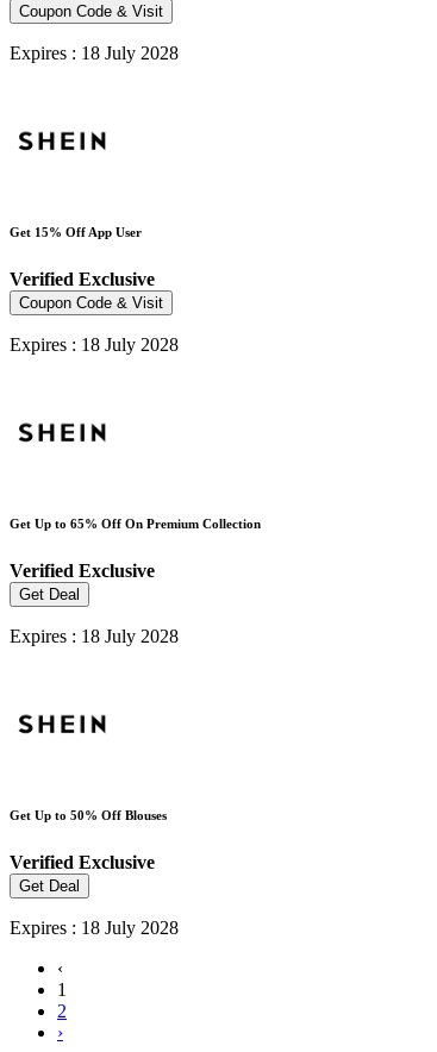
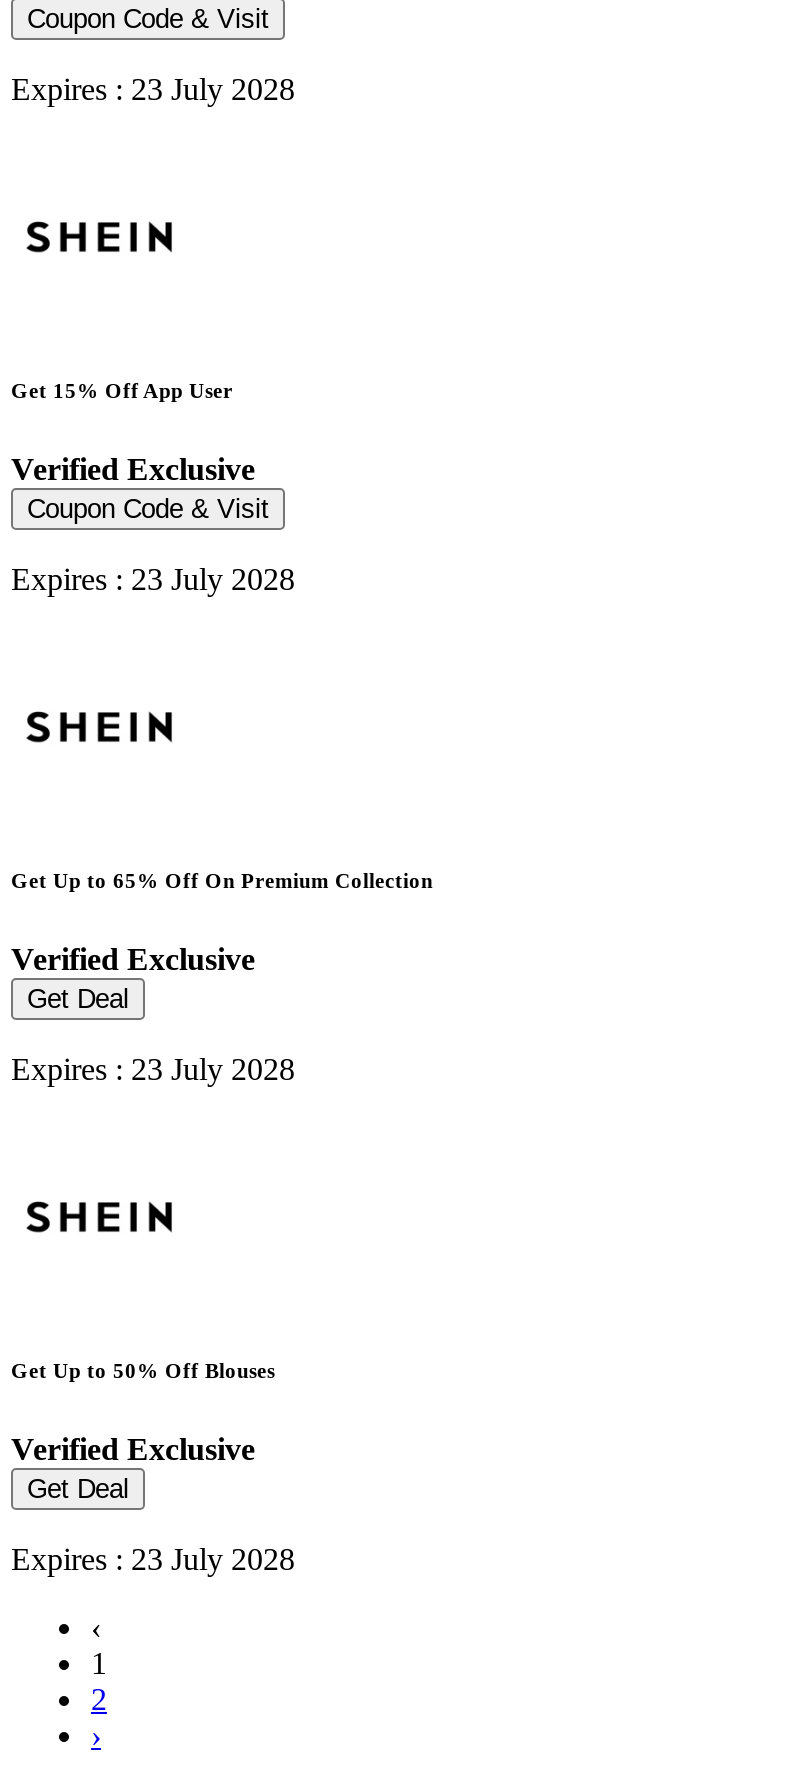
[10,43,179,63] Expires : 18 July 2028 -> [11,72,295,106] Expires : 23 July 2028
[10,334,179,355] Expires : 18 July 2028 -> [11,562,295,596] Expires : 23 July 2028
[10,626,179,646] Expires : 18 July 2028 -> [11,1052,295,1086] Expires : 23 July 2028
[10,917,179,938] Expires : 18 July 2028 -> [11,1542,295,1576] Expires : 23 July 2028

